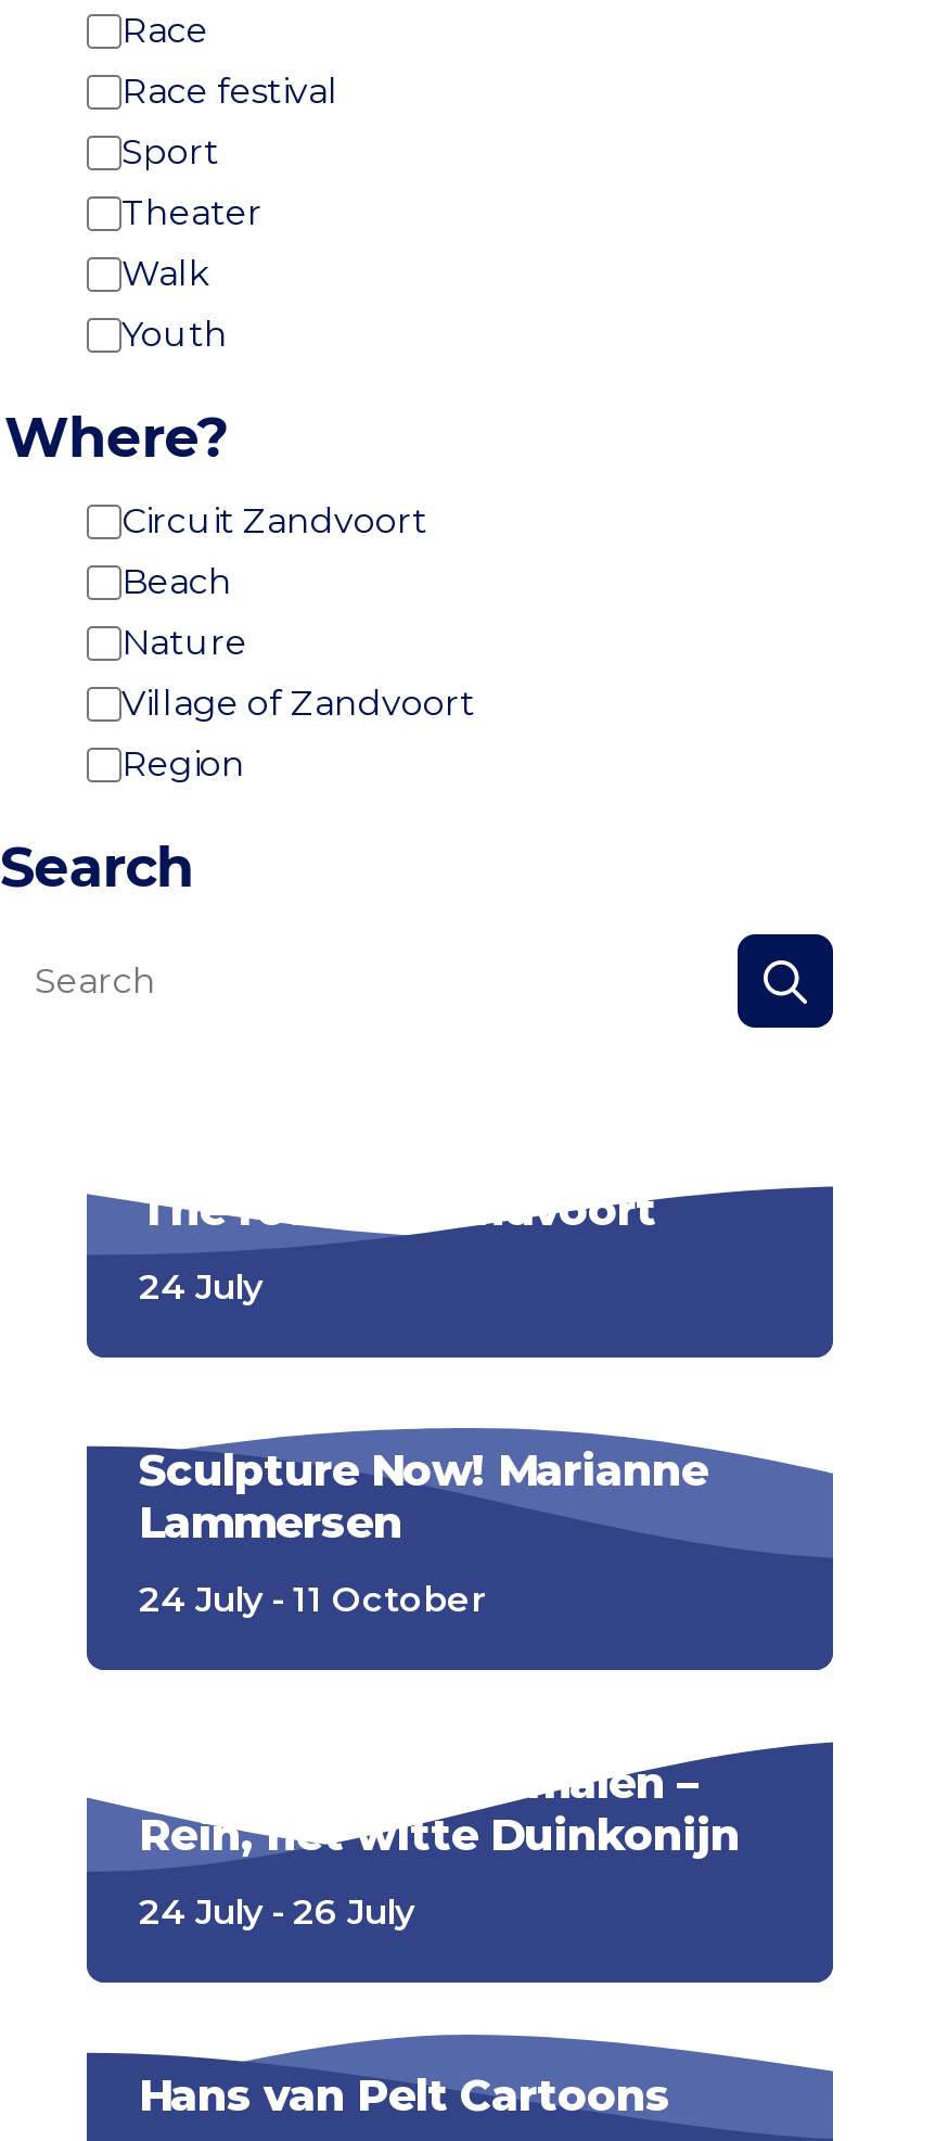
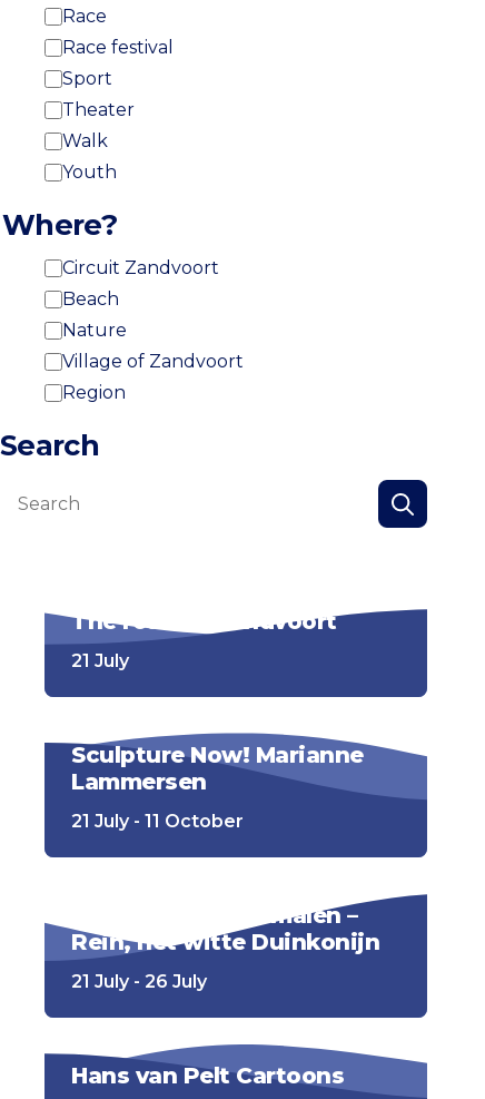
[139,1266,262,1308] 24 July -> [71,650,129,671] 21 July
[139,1579,486,1620] 24 July - 11 October -> [71,811,244,832] 21 July - 11 October
[139,1891,414,1933] 24 July - 26 July -> [71,971,207,992] 21 July - 26 July

